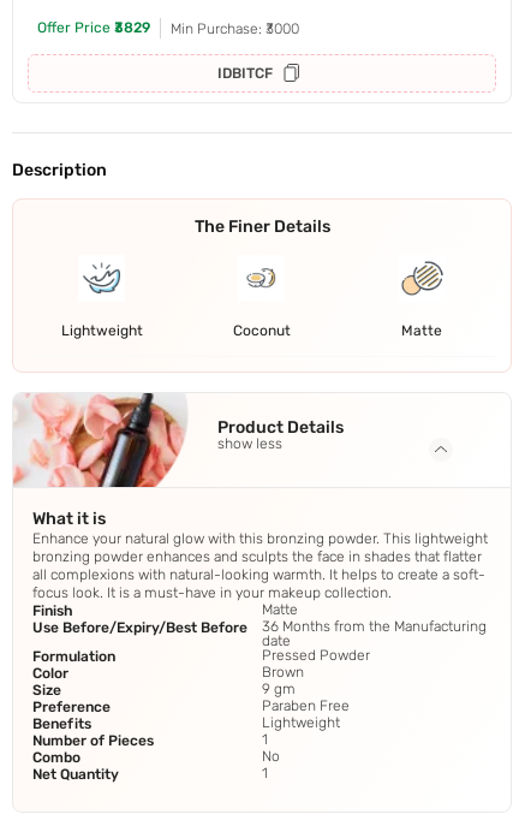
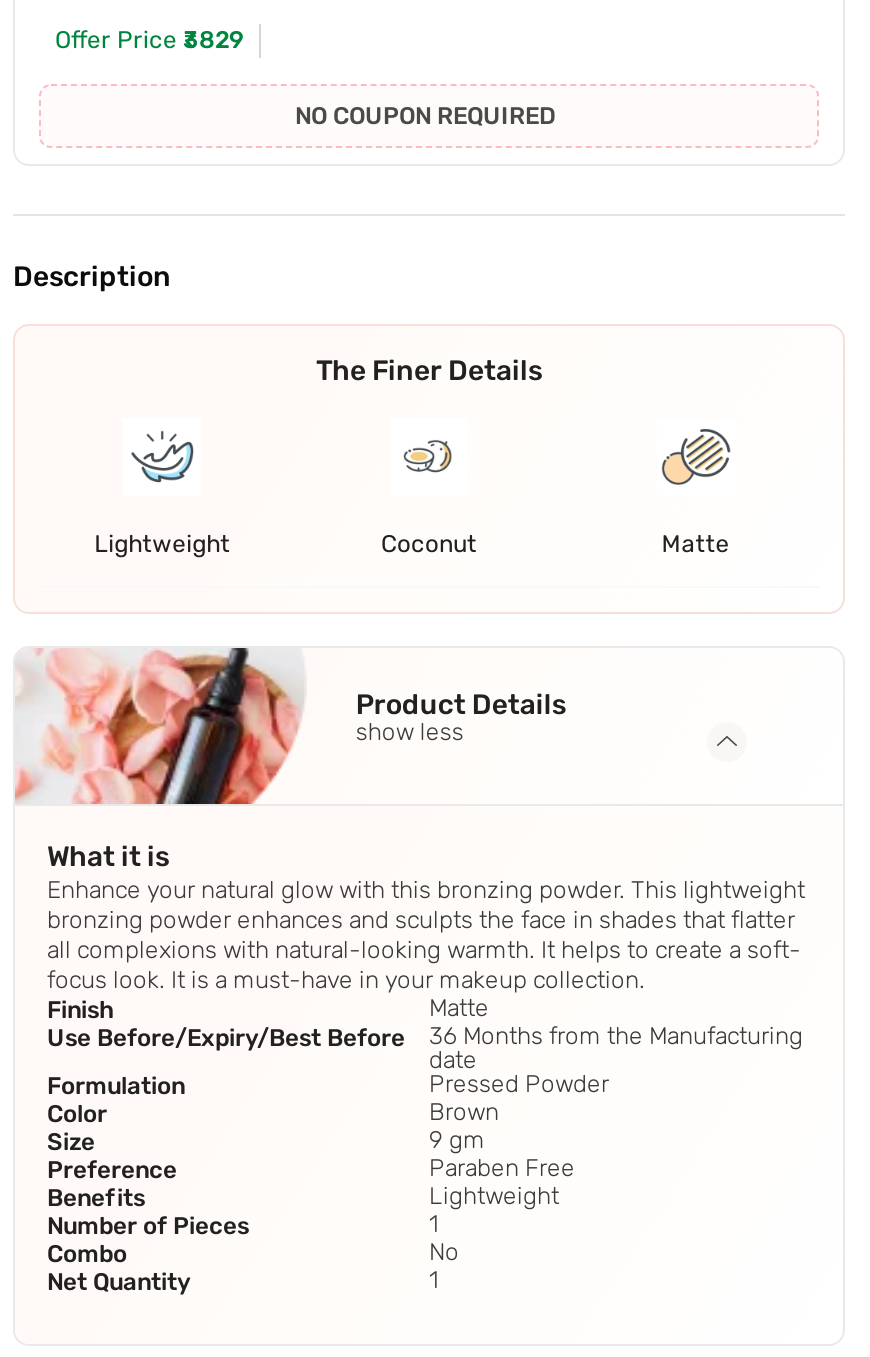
[171,20,299,82] Min Purchase: ₹3000 | IDBITCF -> [295,103,555,131] NO COUPON REQUIRED

